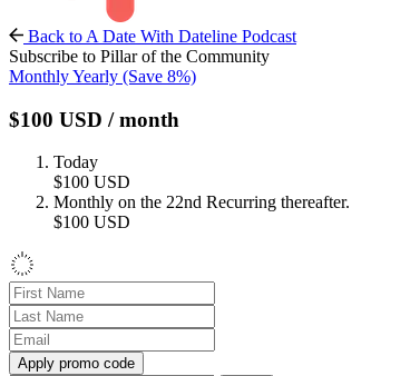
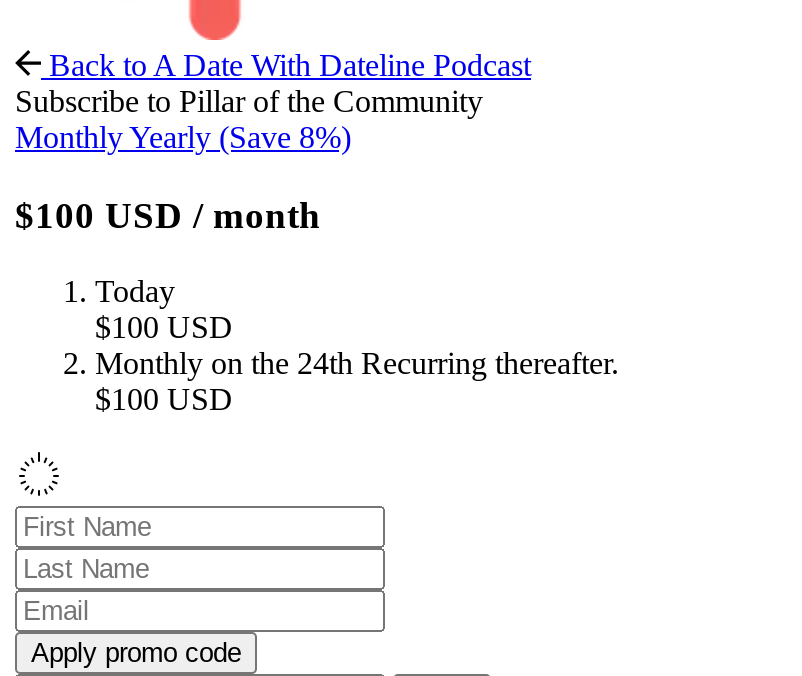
[53,193,350,212] Monthly on the 22nd Recurring thereafter. -> [95,347,619,381] Monthly on the 24th Recurring thereafter.

